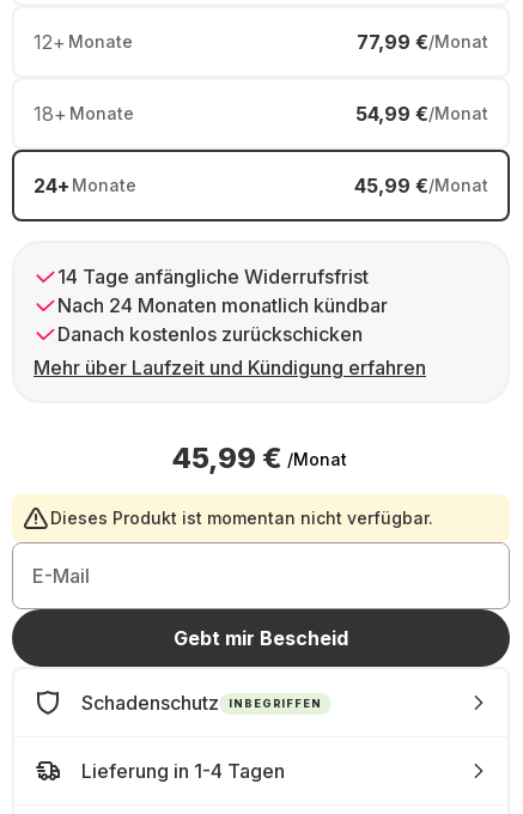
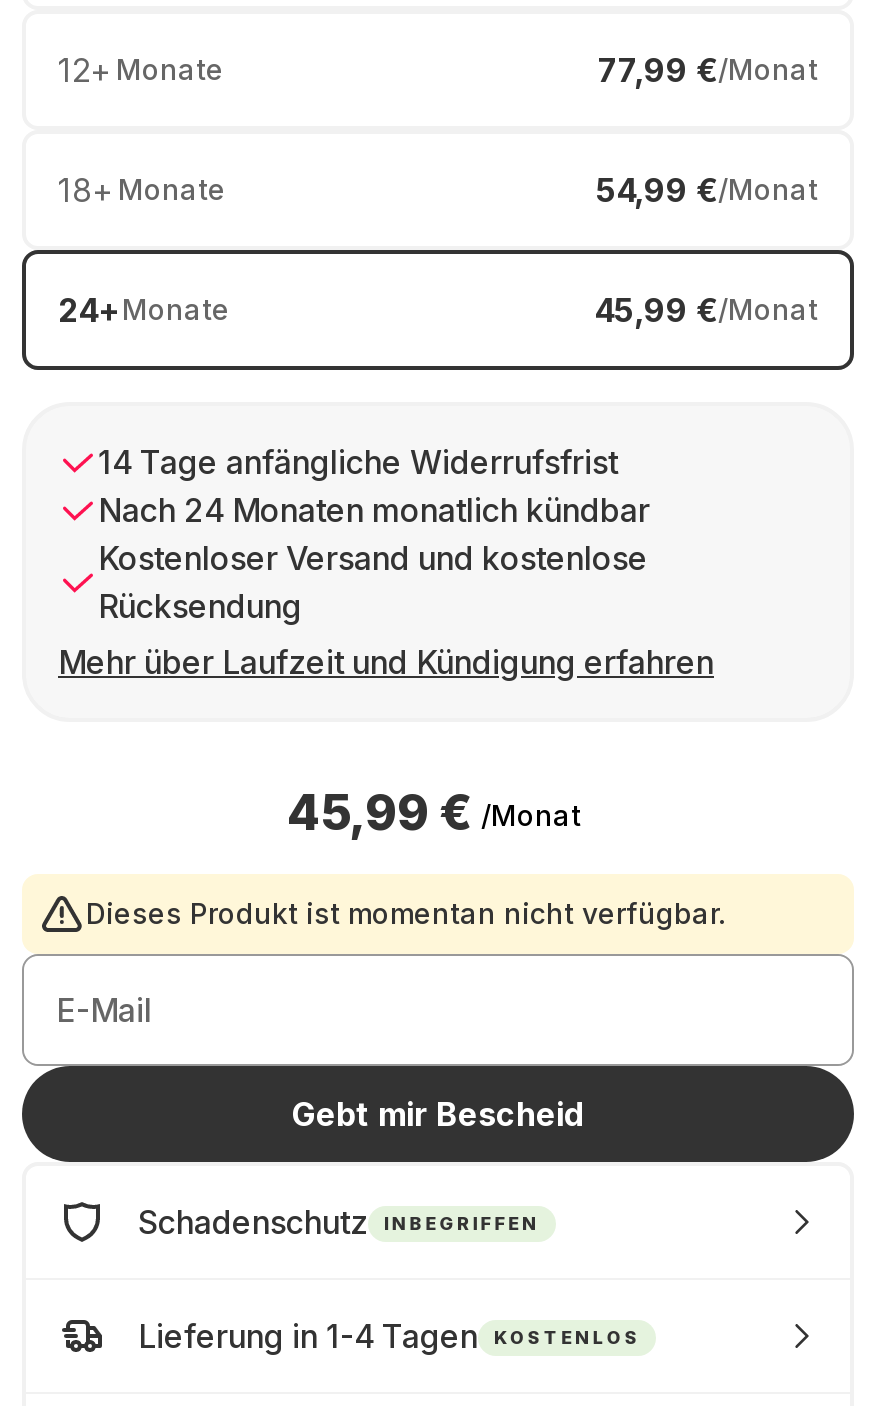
[57,322,363,346] Danach kostenlos zurückschicken -> [98,538,648,626] Kostenloser Versand und kostenlose | Rücksendung
none -> [494,1325,640,1347] KOSTENLOS

